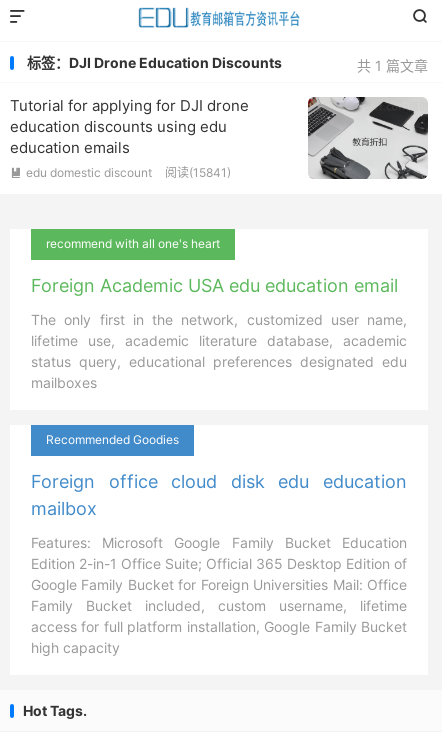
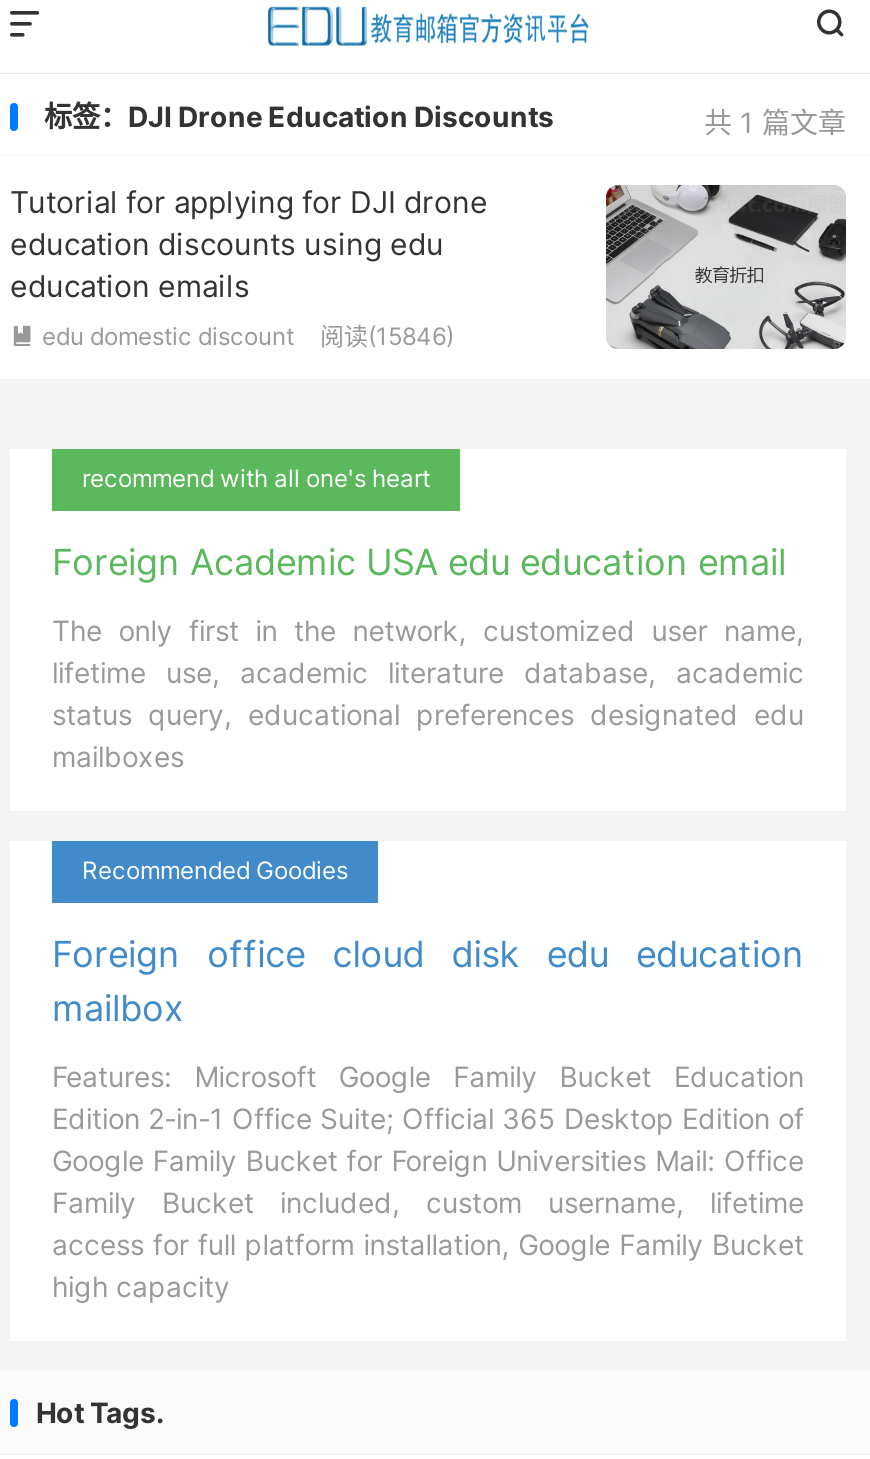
[165,165,231,180] 阅读(15841) -> [320,321,454,351] 阅读(15846)

